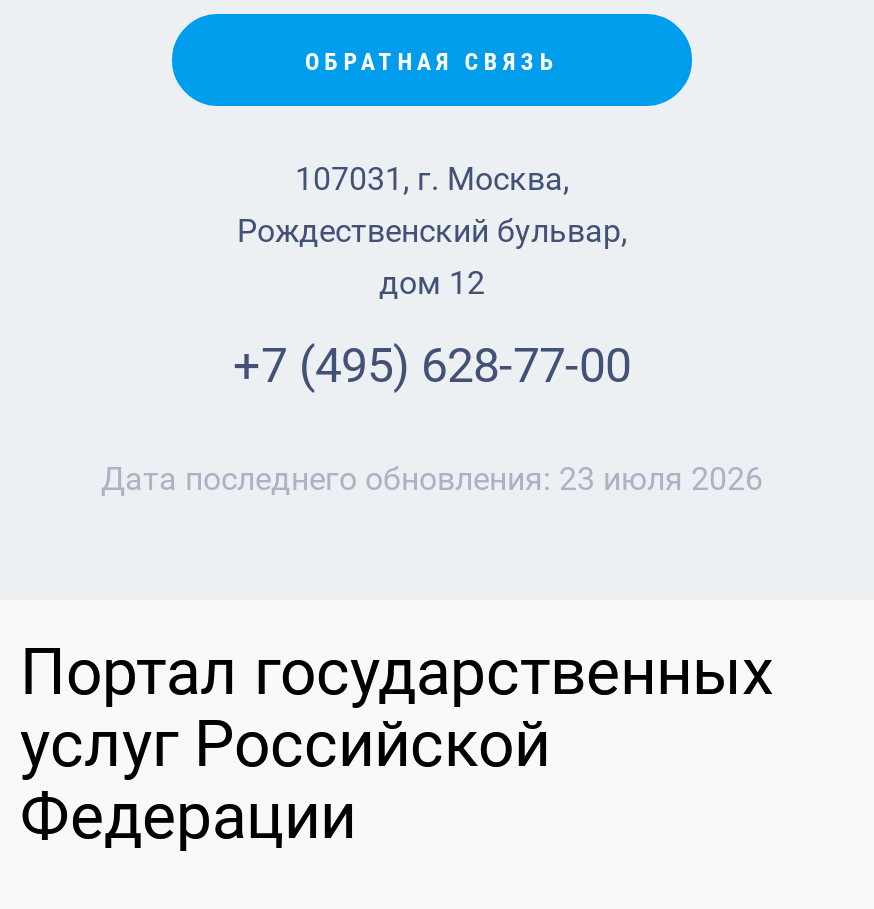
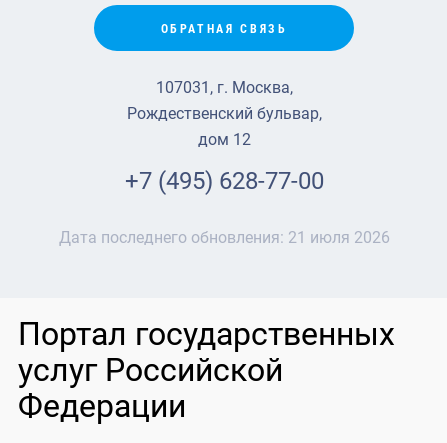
[101,460,763,498] Дата последнего обновления: 23 июля 2026 -> [58,228,389,247] Дата последнего обновления: 21 июля 2026

